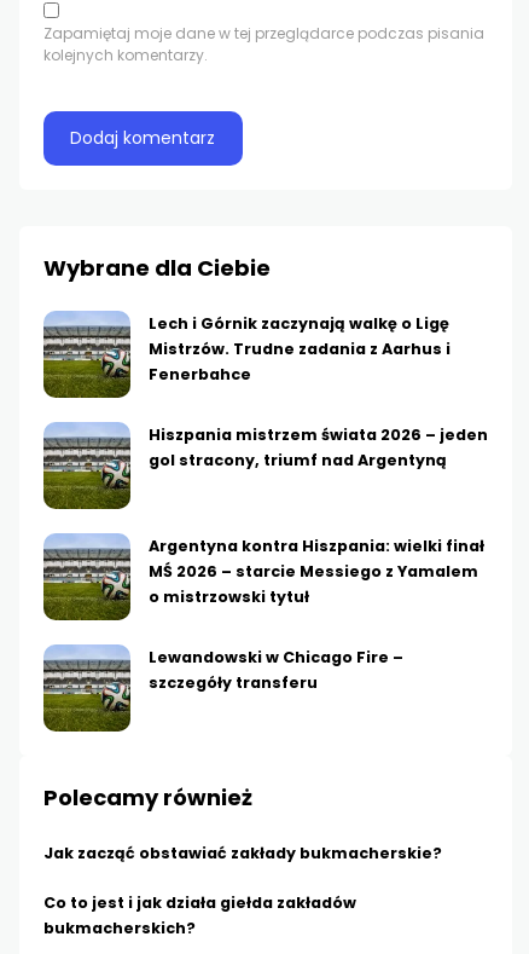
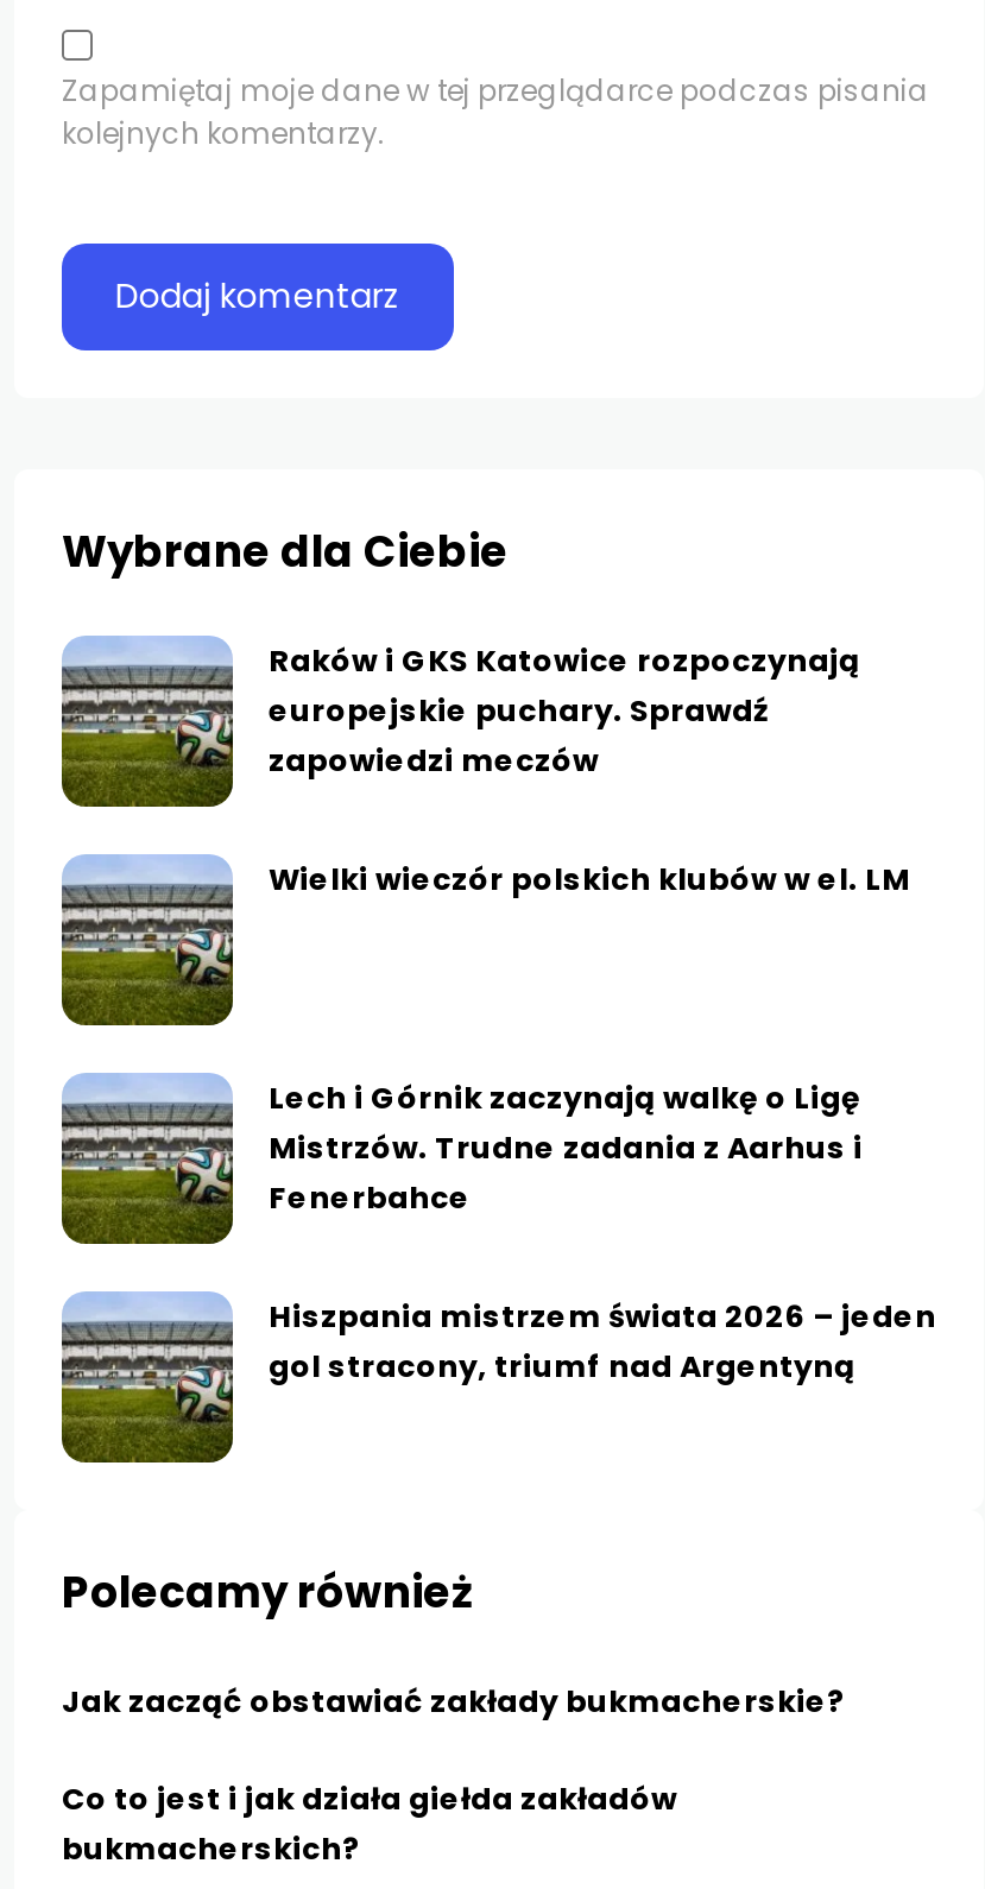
none -> [269,640,910,899] Raków i GKS Katowice rozpoczynają | europejskie puchary. Sprawdź | zapowiedzi meczów | Wielki wieczór polskich klubów w el. LM
moved [41,312,488,470] -> [57,1075,936,1386]: [image] | Lech i Górnik zaczynają walkę o Ligę | Mistrzów. Trudne zadania z Aarhus i | Fenerbahce | Hiszpania mistrzem świata 2026 – jeden | gol stracony, triumf nad Argentyną
[149,536,484,693] Argentyna kontra Hiszpania: wielki finał | MŚ 2026 – starcie Messiego z Yamalem | o mistrzowski tytuł | Lewandowski w Chicago Fire – | szczegóły transferu -> none

